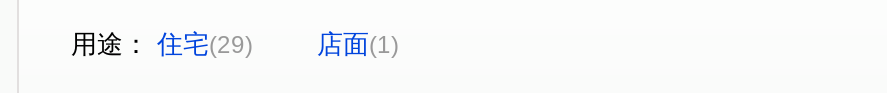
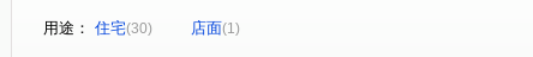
[71,29,253,59] 用途： 住宅(29) -> [43,19,152,37] 用途： 住宅(30)

